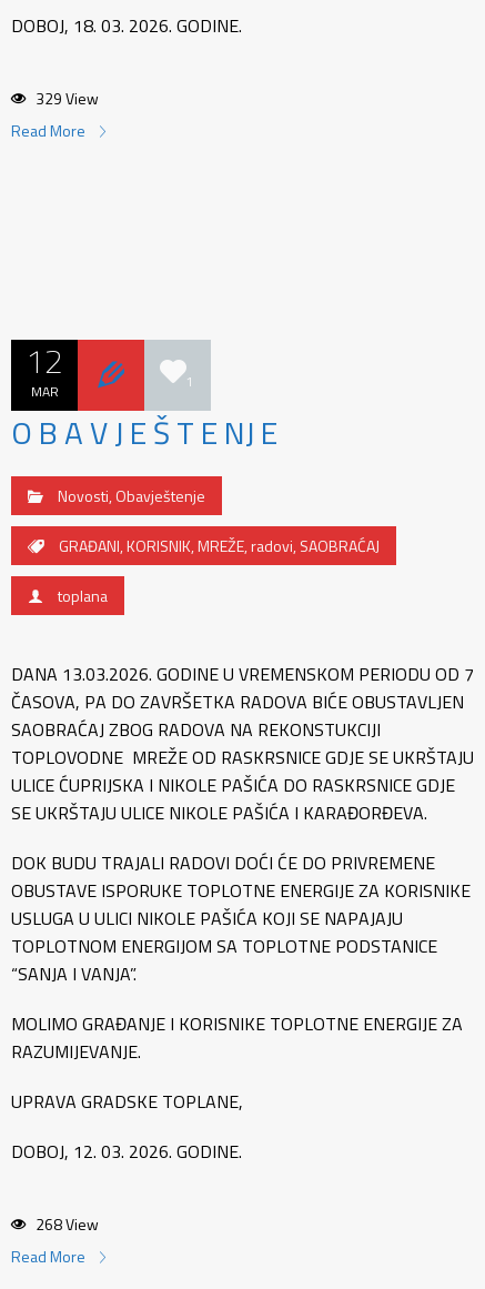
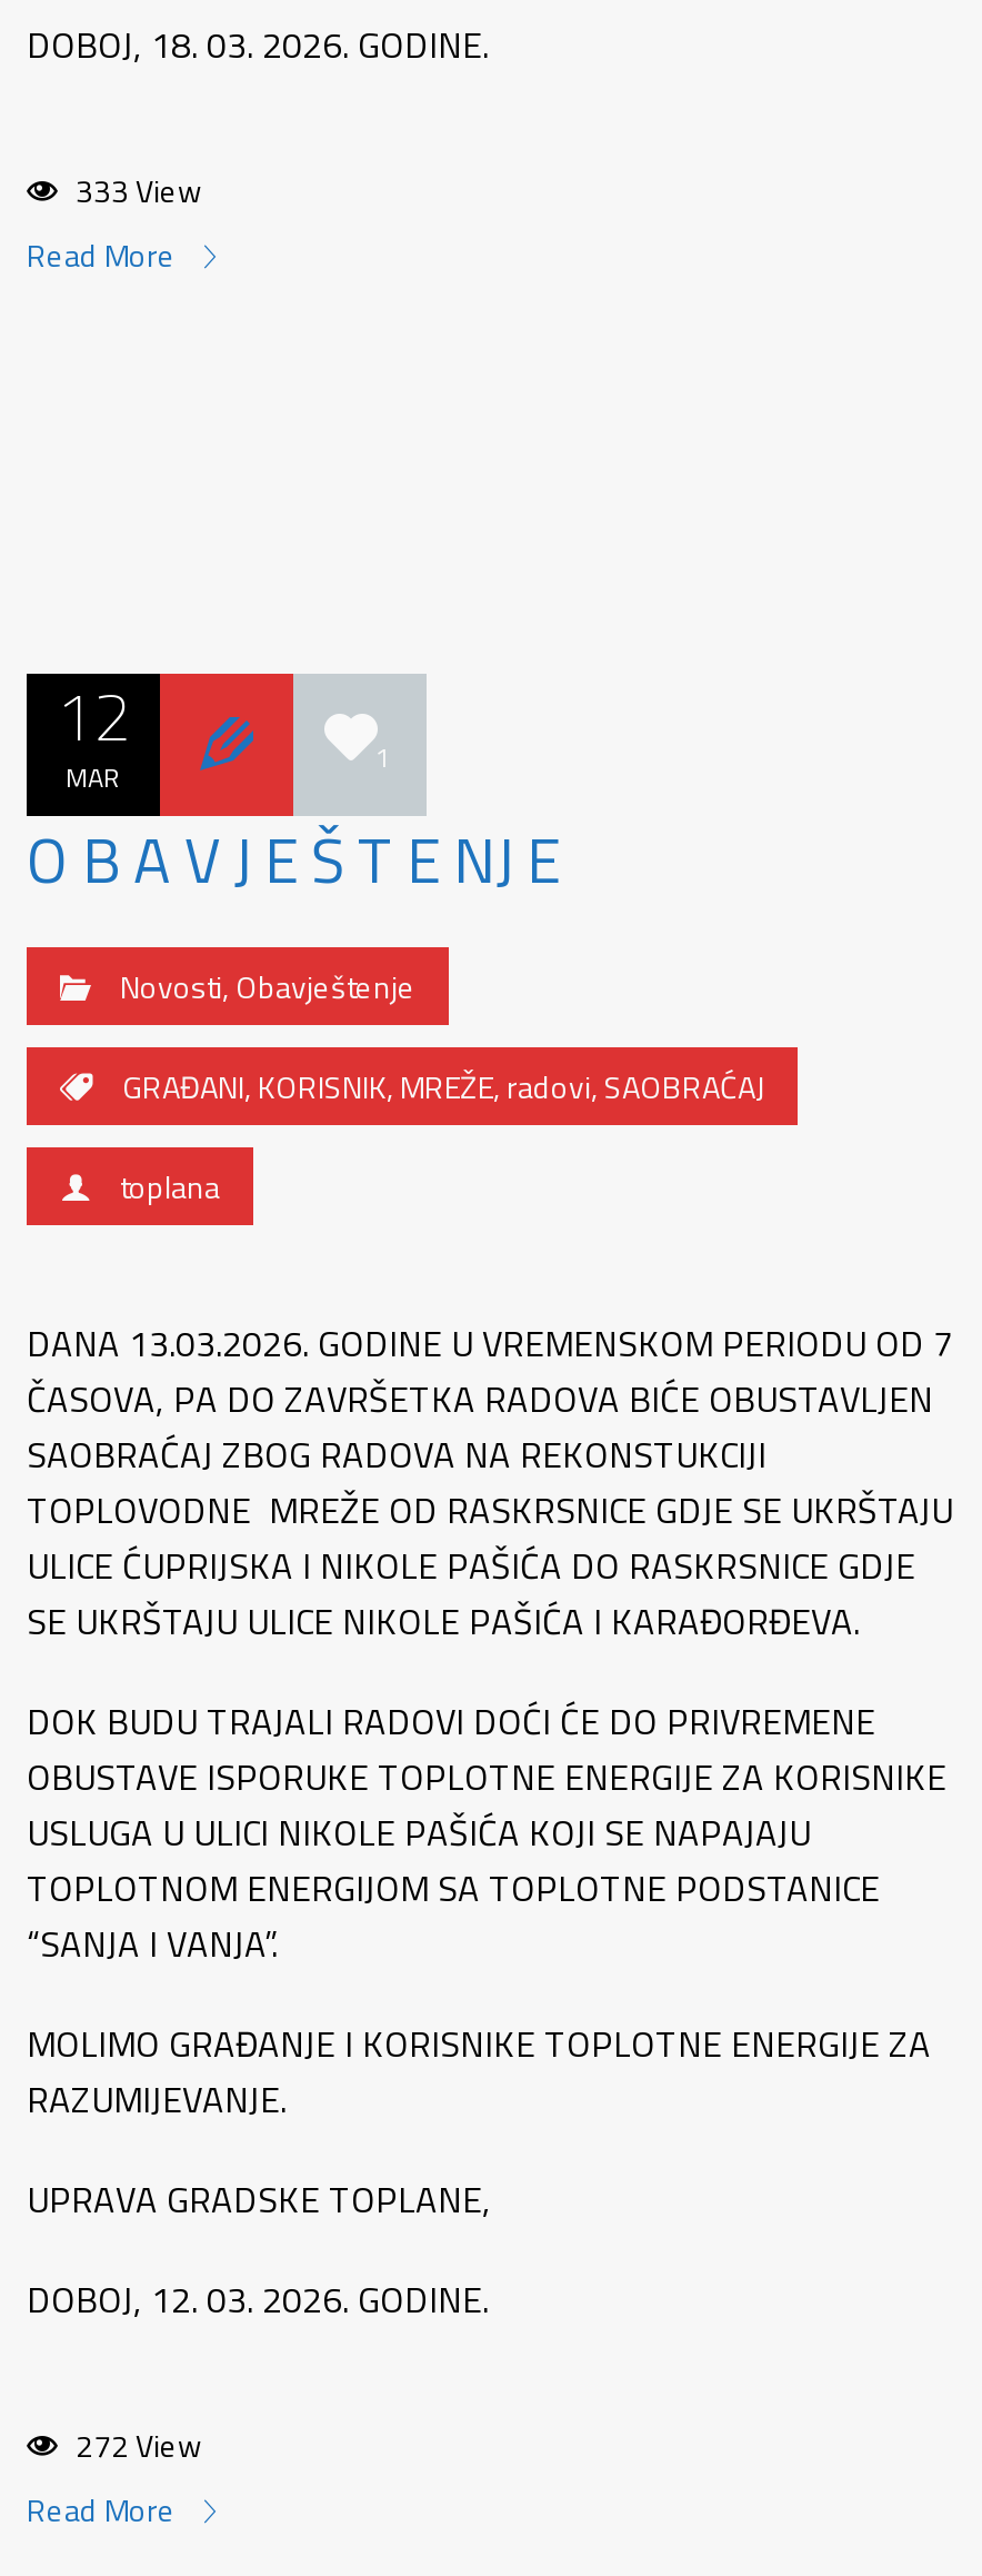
[32,87,99,110] 329 View -> [69,167,202,213] 333 View
[32,1212,99,1236] 268 View -> [69,2421,202,2468] 272 View

